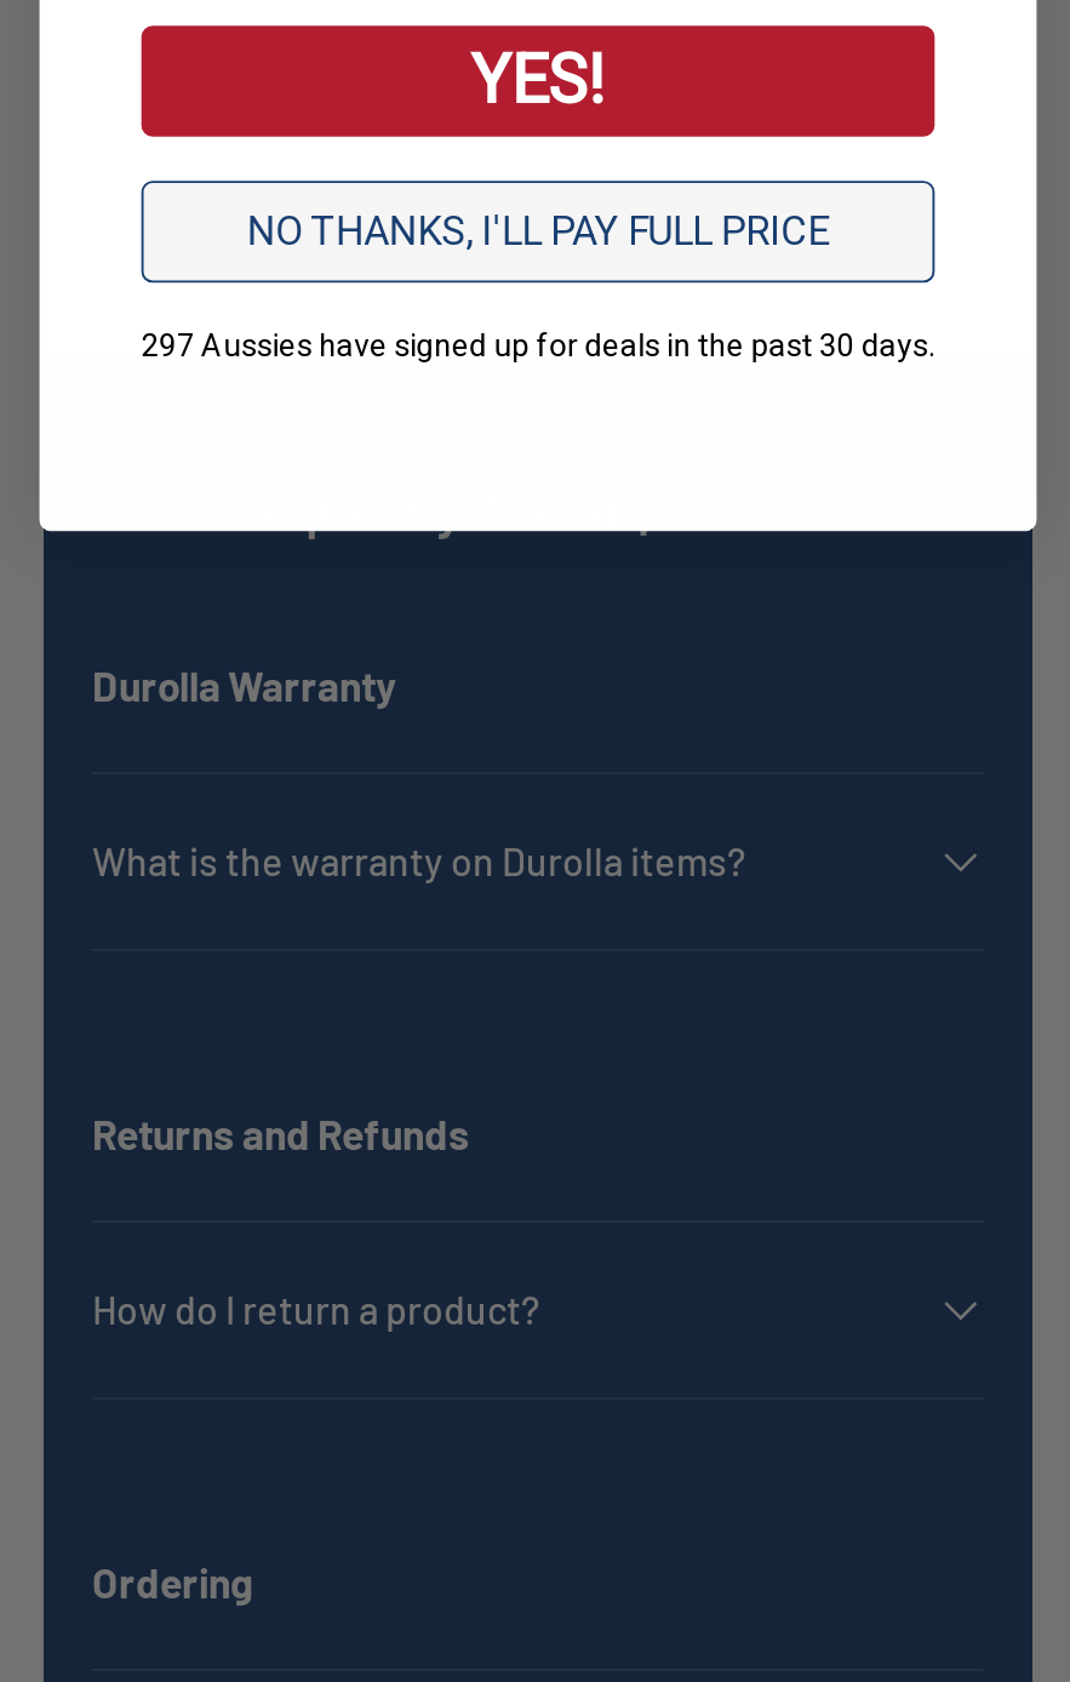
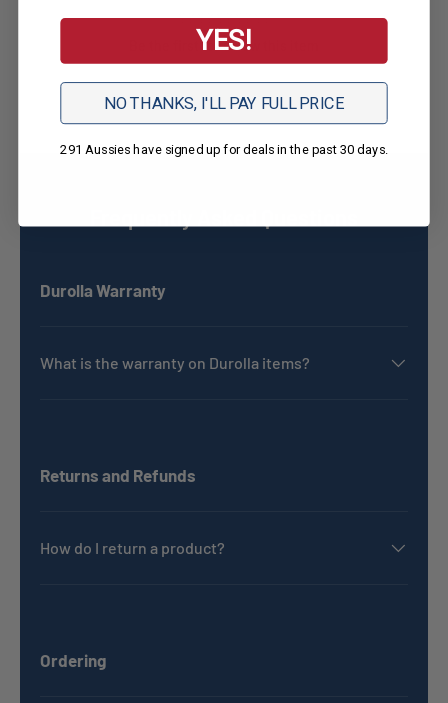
[141,327,935,363] 297 Aussies have signed up for deals in the past 30 days. -> [60,142,388,157] 291 Aussies have signed up for deals in the past 30 days.

